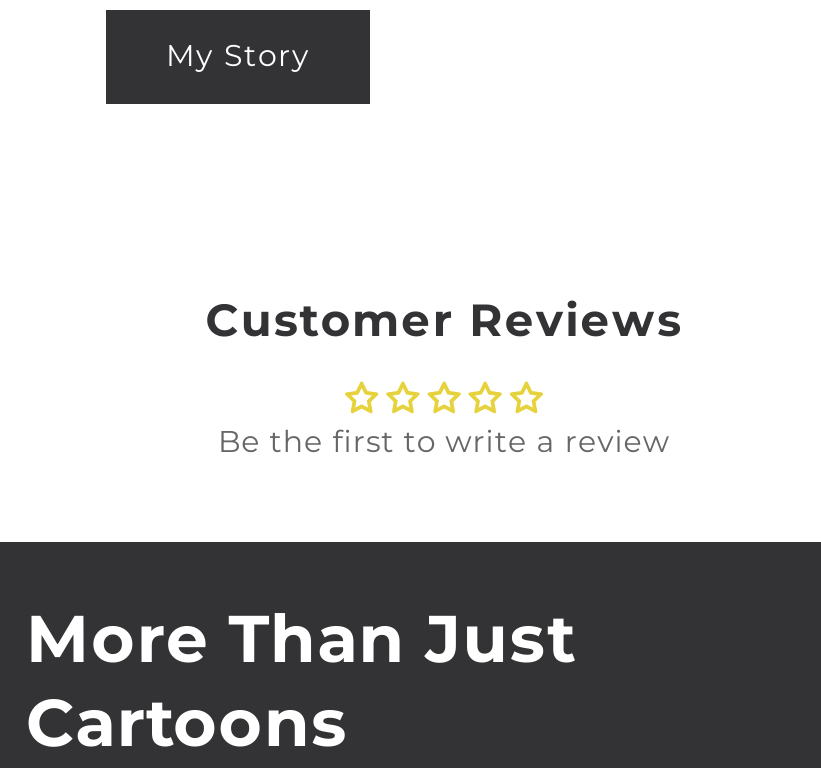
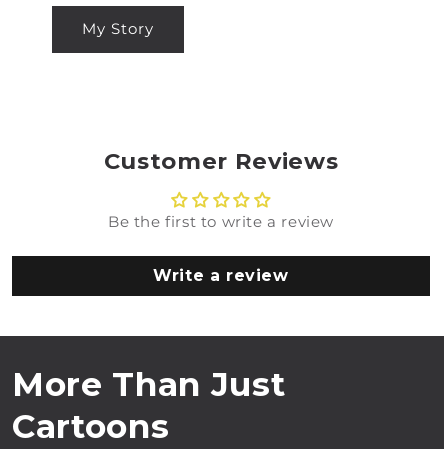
none -> [153,266,289,285] Write a review

